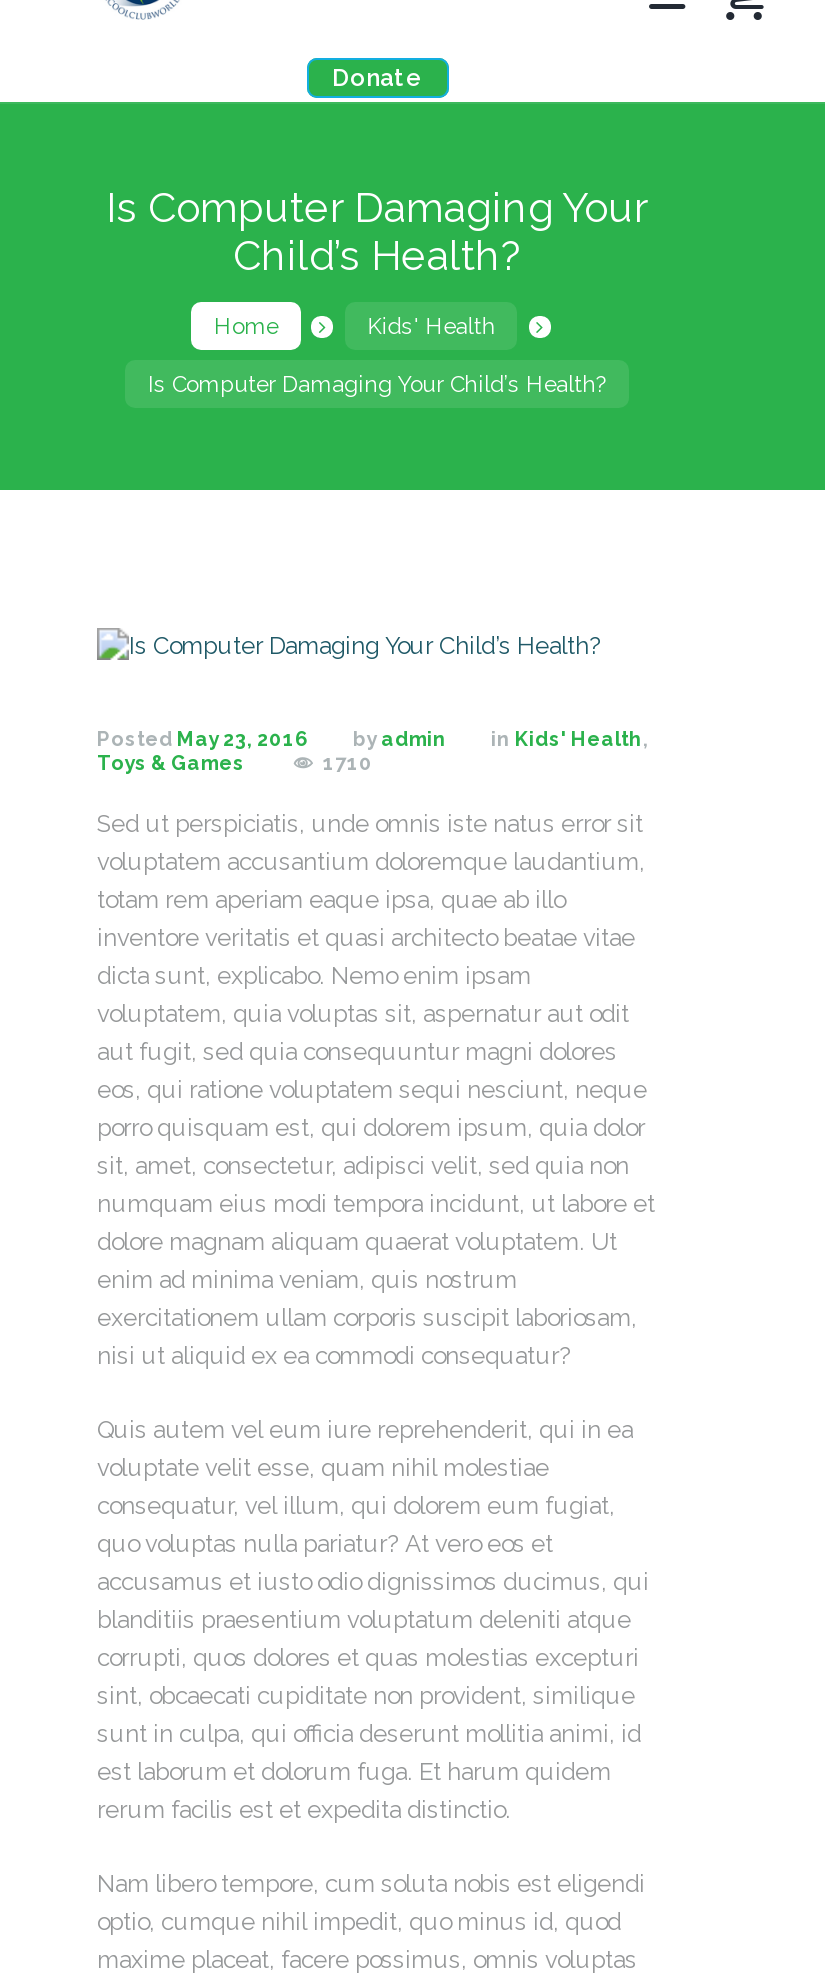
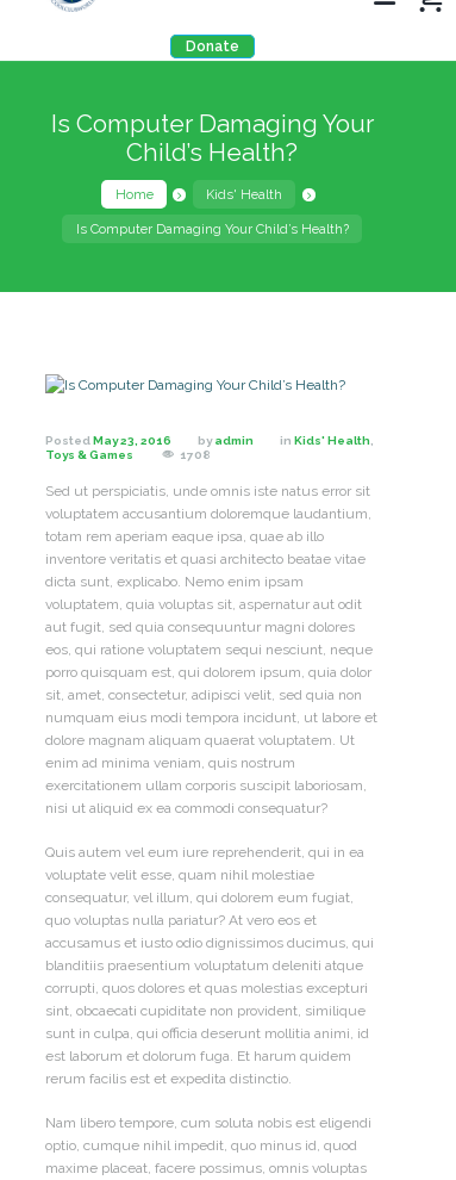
[323,752,373,774] 1710 -> [180,448,211,461] 1708

